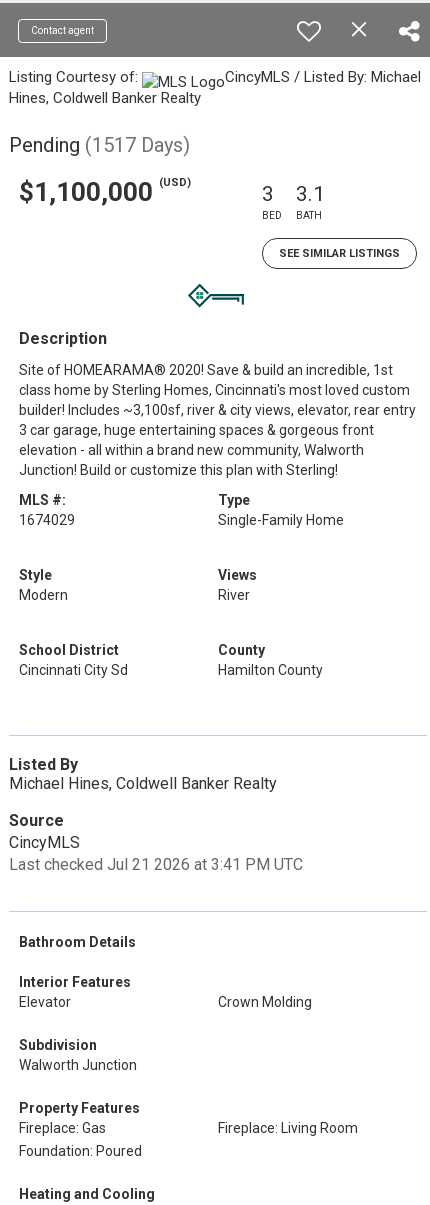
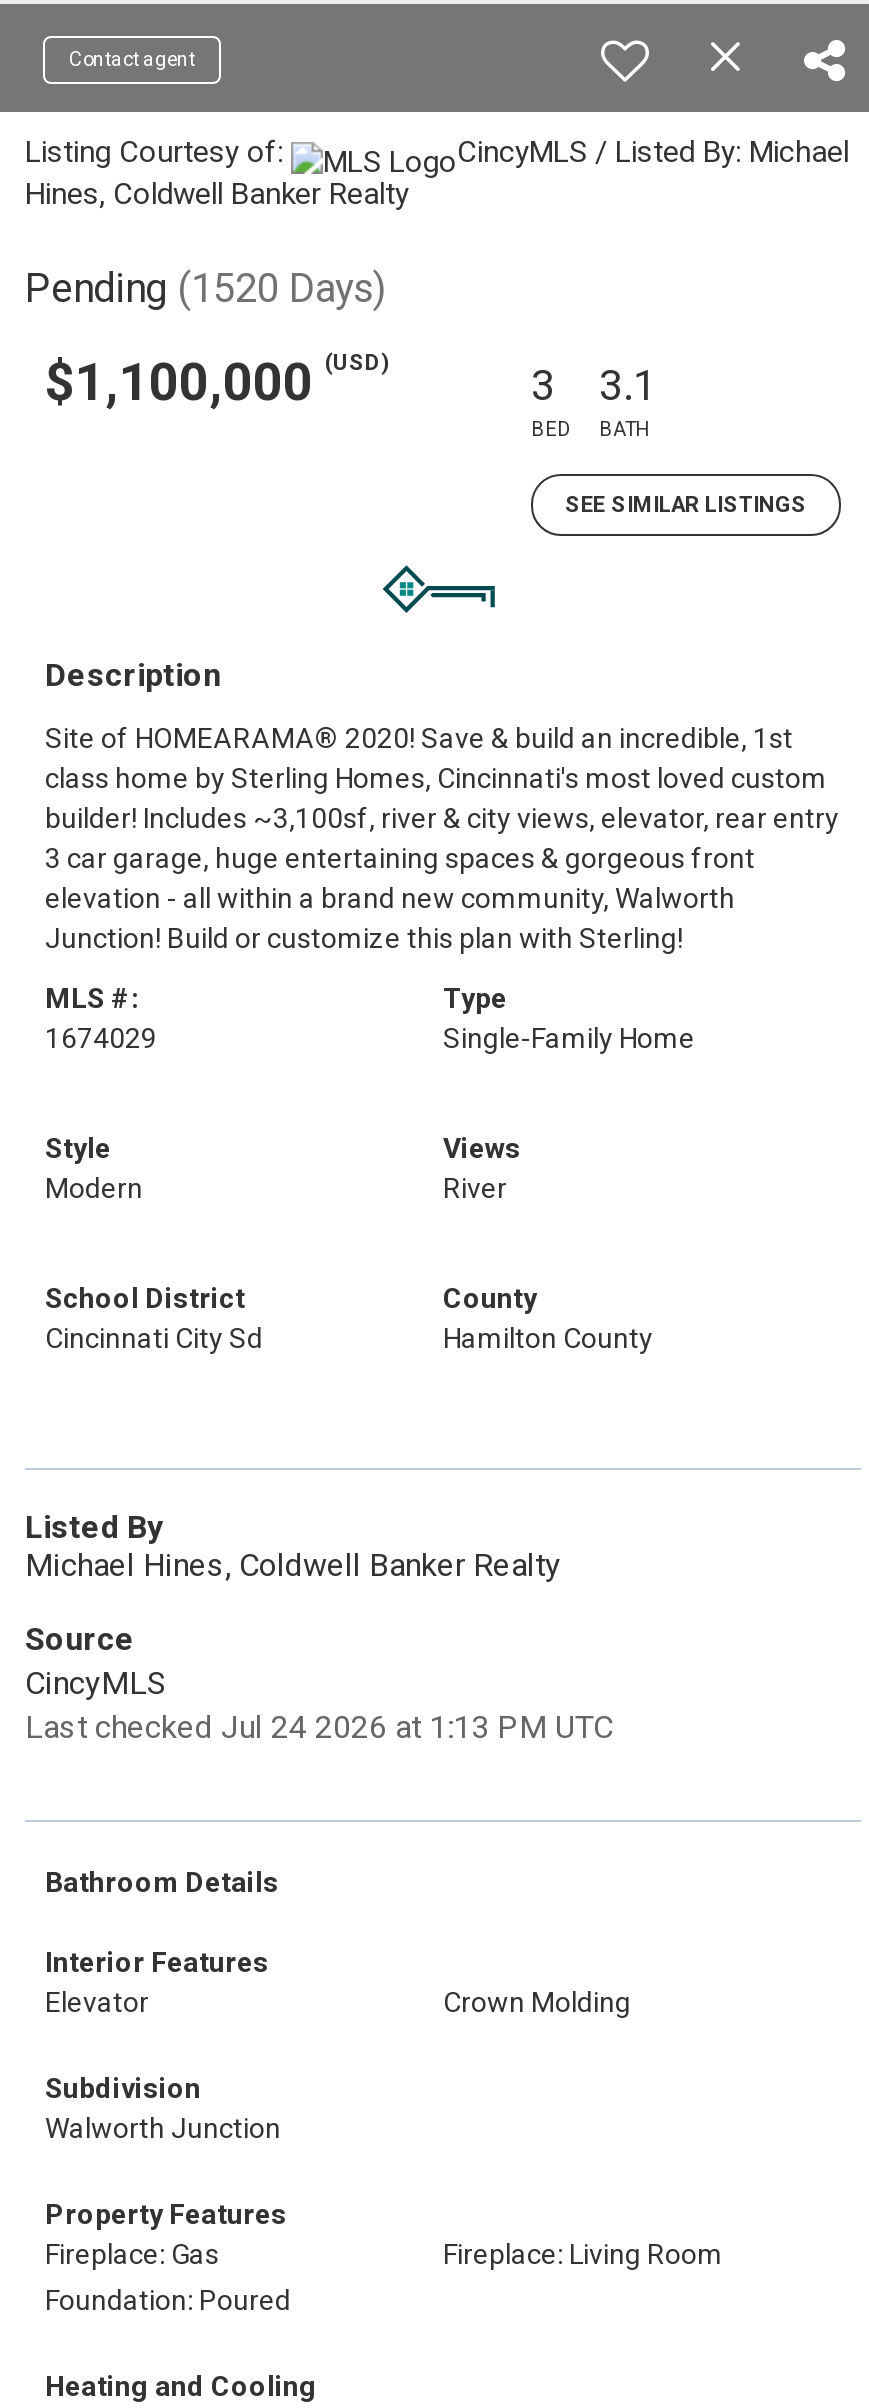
[9,133,190,157] Pending (1517 Days) -> [25,264,387,312] Pending (1520 Days)
[9,855,303,874] Last checked Jul 21 2026 at 3:41 PM UTC -> [25,1708,613,1746] Last checked Jul 24 2026 at 1:13 PM UTC

